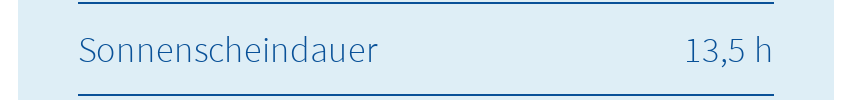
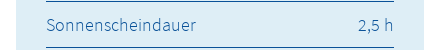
[684,26,774,72] 13,5 h -> [358,13,394,36] 2,5 h

